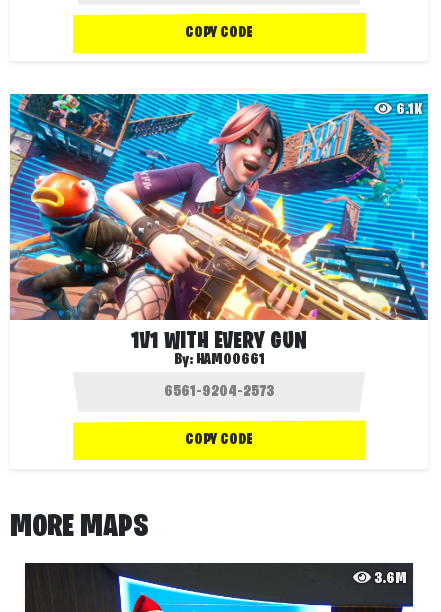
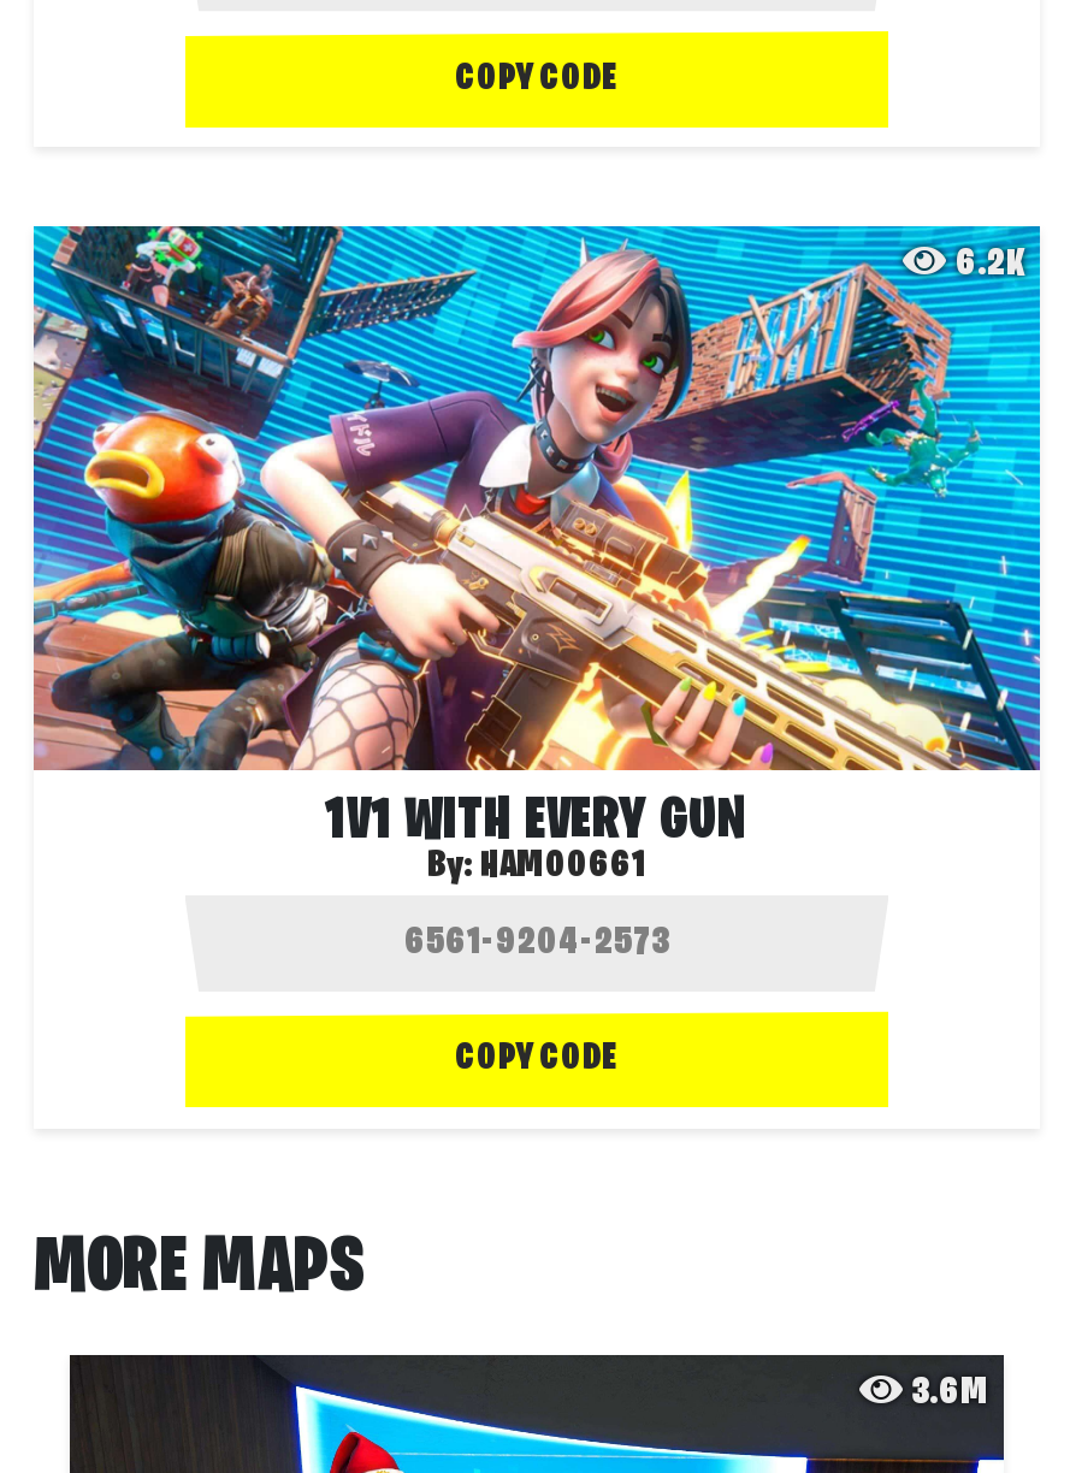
[396,102,428,118] 6.1K -> [956,245,1040,283] 6.2K

